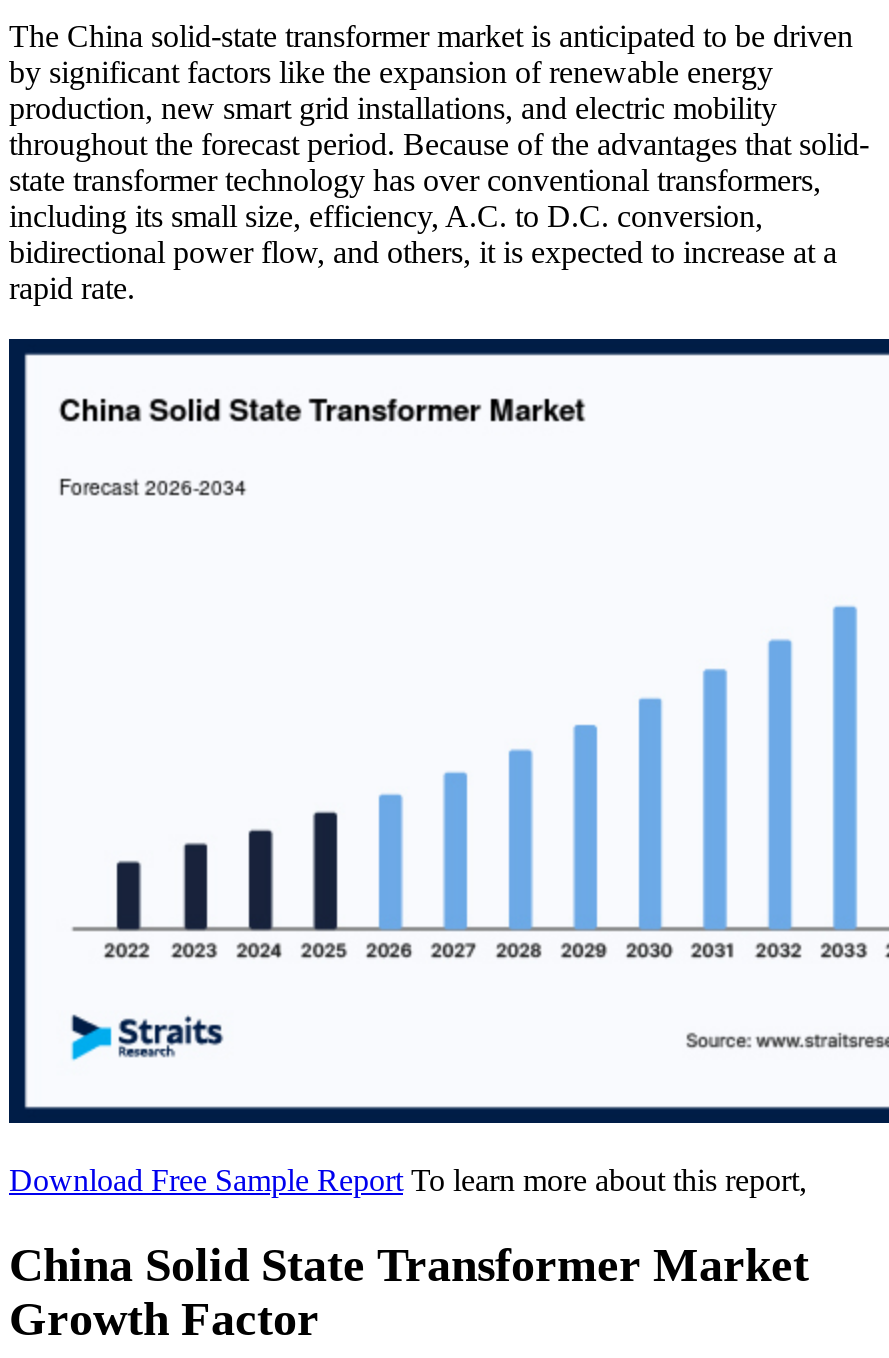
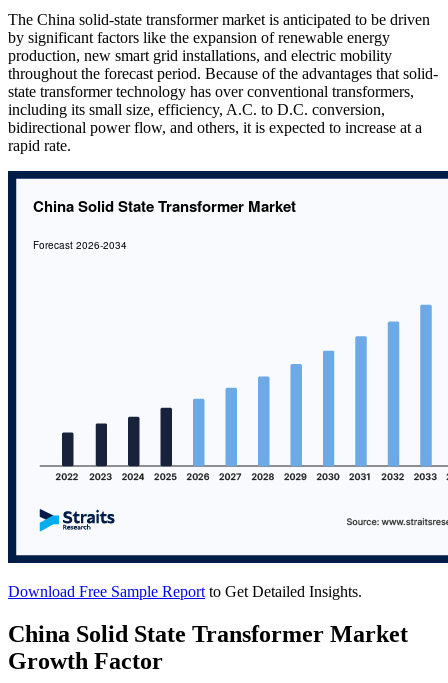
[9,1162,807,1196] Download Free Sample Report To learn more about this report, -> [8,583,362,600] Download Free Sample Report to Get Detailed Insights.

